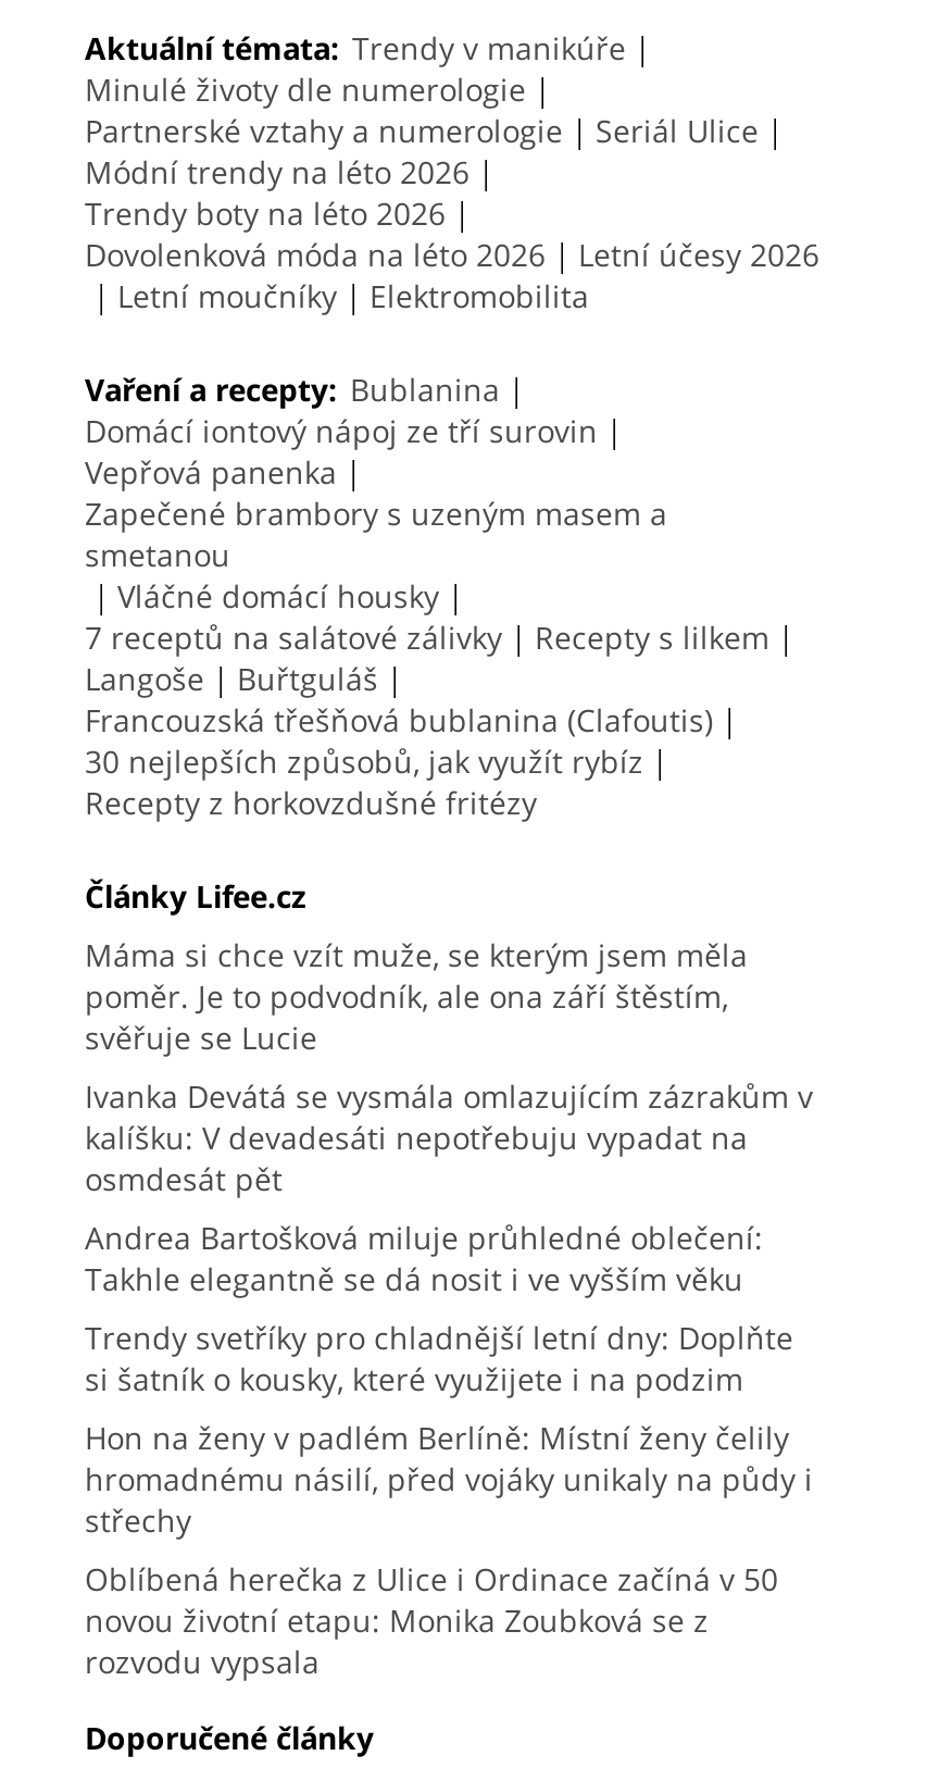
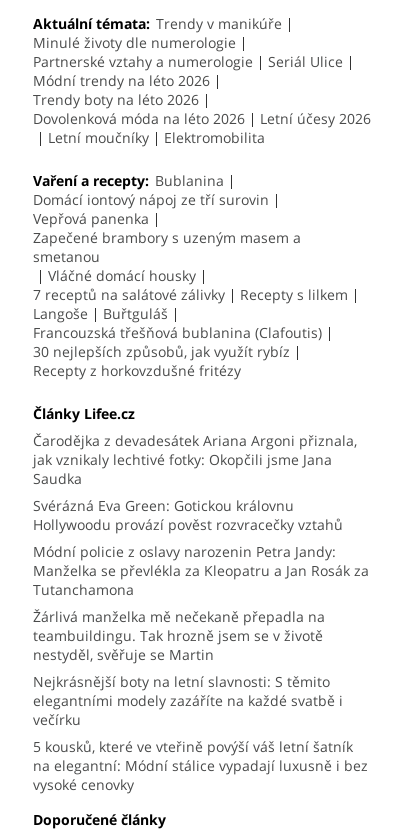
[85,934,813,1682] Máma si chce vzít muže, se kterým jsem měla | poměr. Je to podvodník, ale ona září štěstím, | svěřuje se Lucie | Ivanka Devátá se vysmála omlazujícím zázrakům v | kalíšku: V devadesáti nepotřebuju vypadat na | osmdesát pět | Andrea Bartošková miluje průhledné oblečení: | Takhle elegantně se dá nosit i ve vyšším věku | Trendy svetříky pro chladnější letní dny: Doplňte | si šatník o kousky, které využijete i na podzim | Hon na ženy v padlém Berlíně: Místní ženy čelily | hromadnému násilí, před vojáky unikaly na půdy i | střechy | Oblíbená herečka z Ulice i Ordinace začíná v 50 | novou životní etapu: Monika Zoubková se z | rozvodu vypsala -> [33,431,369,794] Čarodějka z devadesátek Ariana Argoni přiznala, | jak vznikaly lechtivé fotky: Okopčili jsme Jana | Saudka | Svérázná Eva Green: Gotickou královnu | Hollywoodu provází pověst rozvracečky vztahů | Módní policie z oslavy narozenin Petra Jandy: | Manželka se převlékla za Kleopatru a Jan Rosák za | Tutanchamona | Žárlivá manželka mě nečekaně přepadla na | teambuildingu. Tak hrozně jsem se v životě | nestyděl, svěřuje se Martin | Nejkrásnější boty na letní slavnosti: S těmito | elegantními modely zazáříte na každé svatbě i | večírku | 5 kousků, které ve vteřině povýší váš letní šatník | na elegantní: Módní stálice vypadají luxusně i bez | vysoké cenovky

